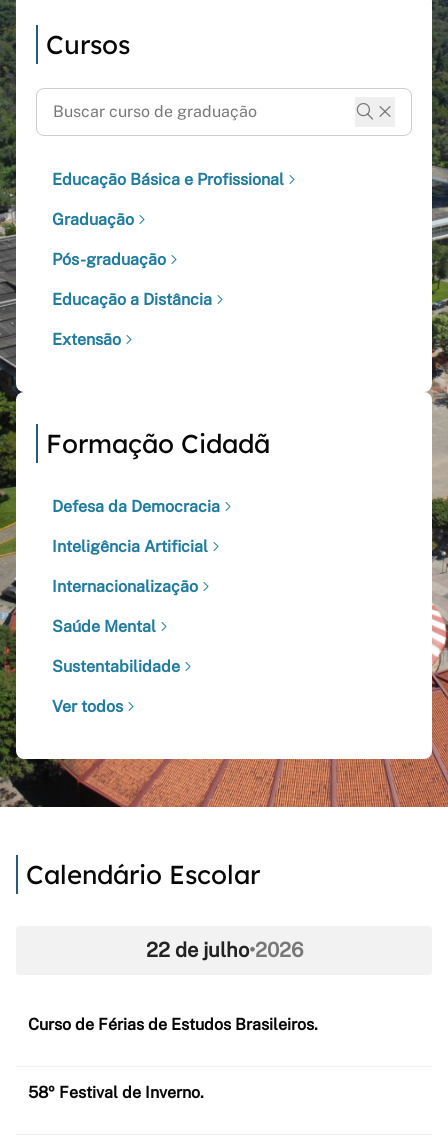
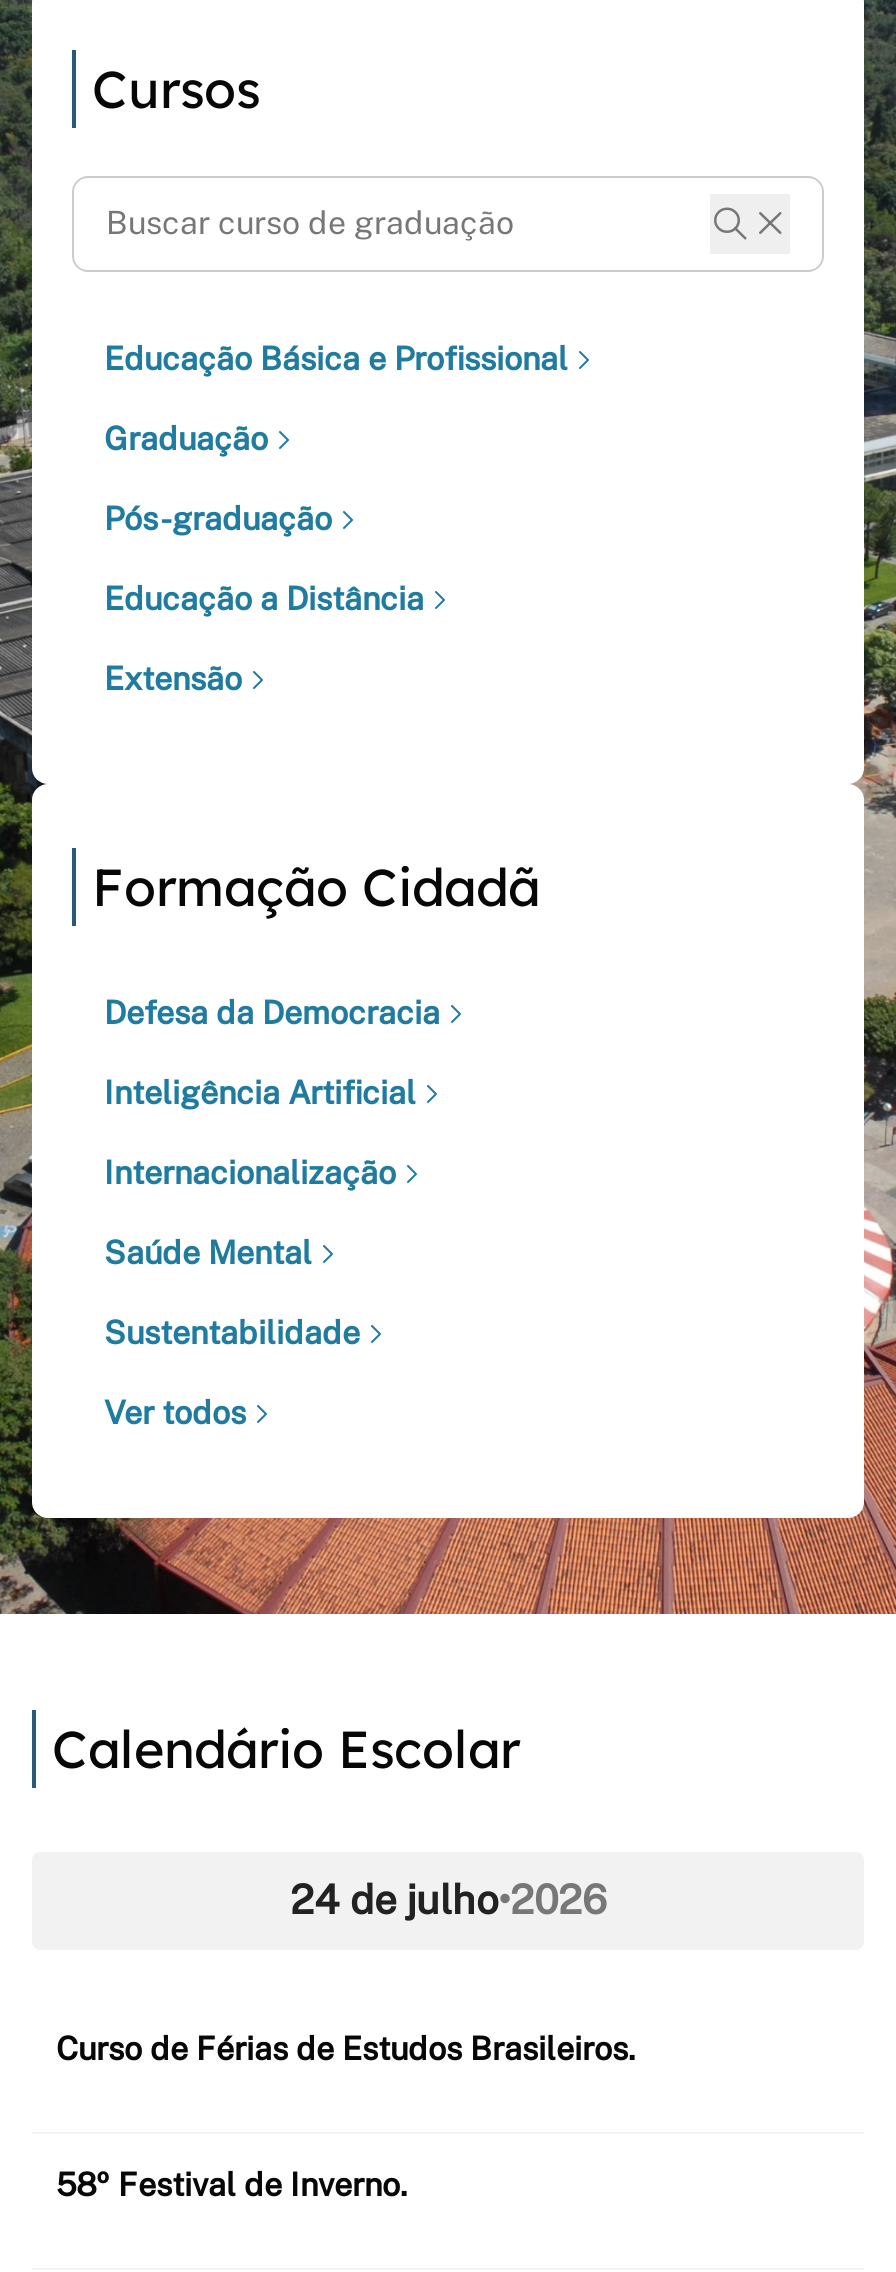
[145,938,302,962] 22 de julho•2026 -> [290,1876,606,1924] 24 de julho•2026

